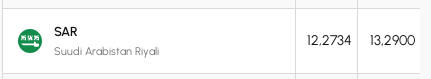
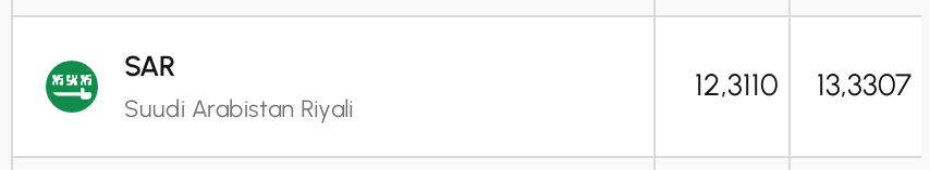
[307,32,352,49] 12,2734 -> [695,67,778,104] 12,3110
[370,32,415,49] 13,2900 -> [817,67,910,104] 13,3307

